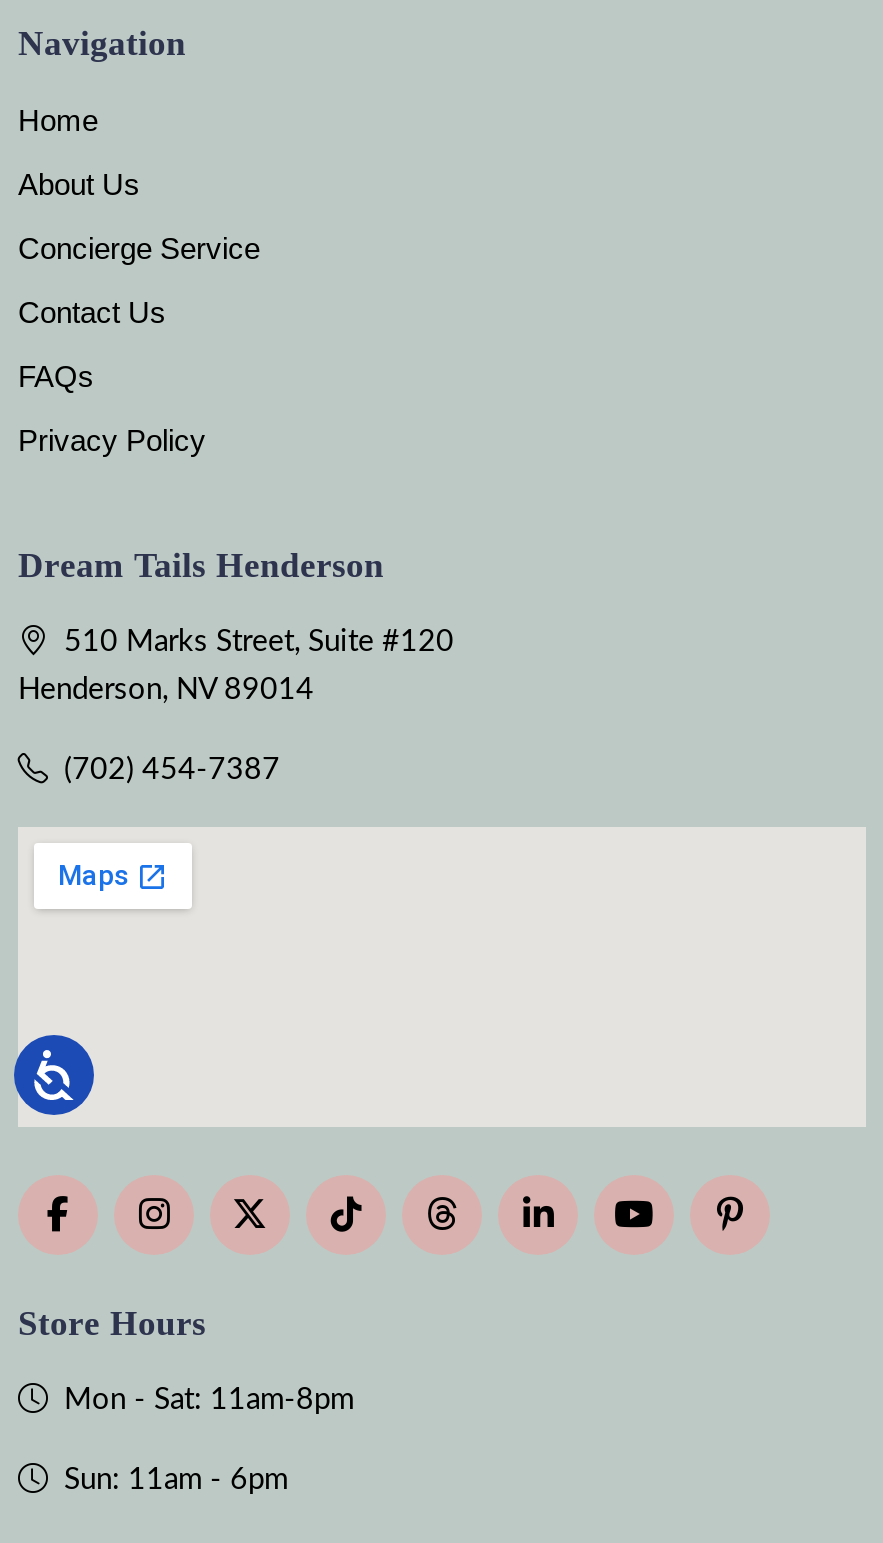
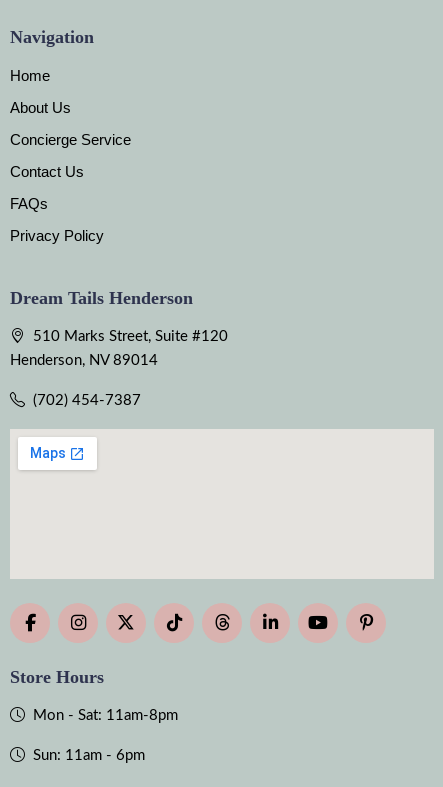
[12,1033,96,1117] [image] -> none

